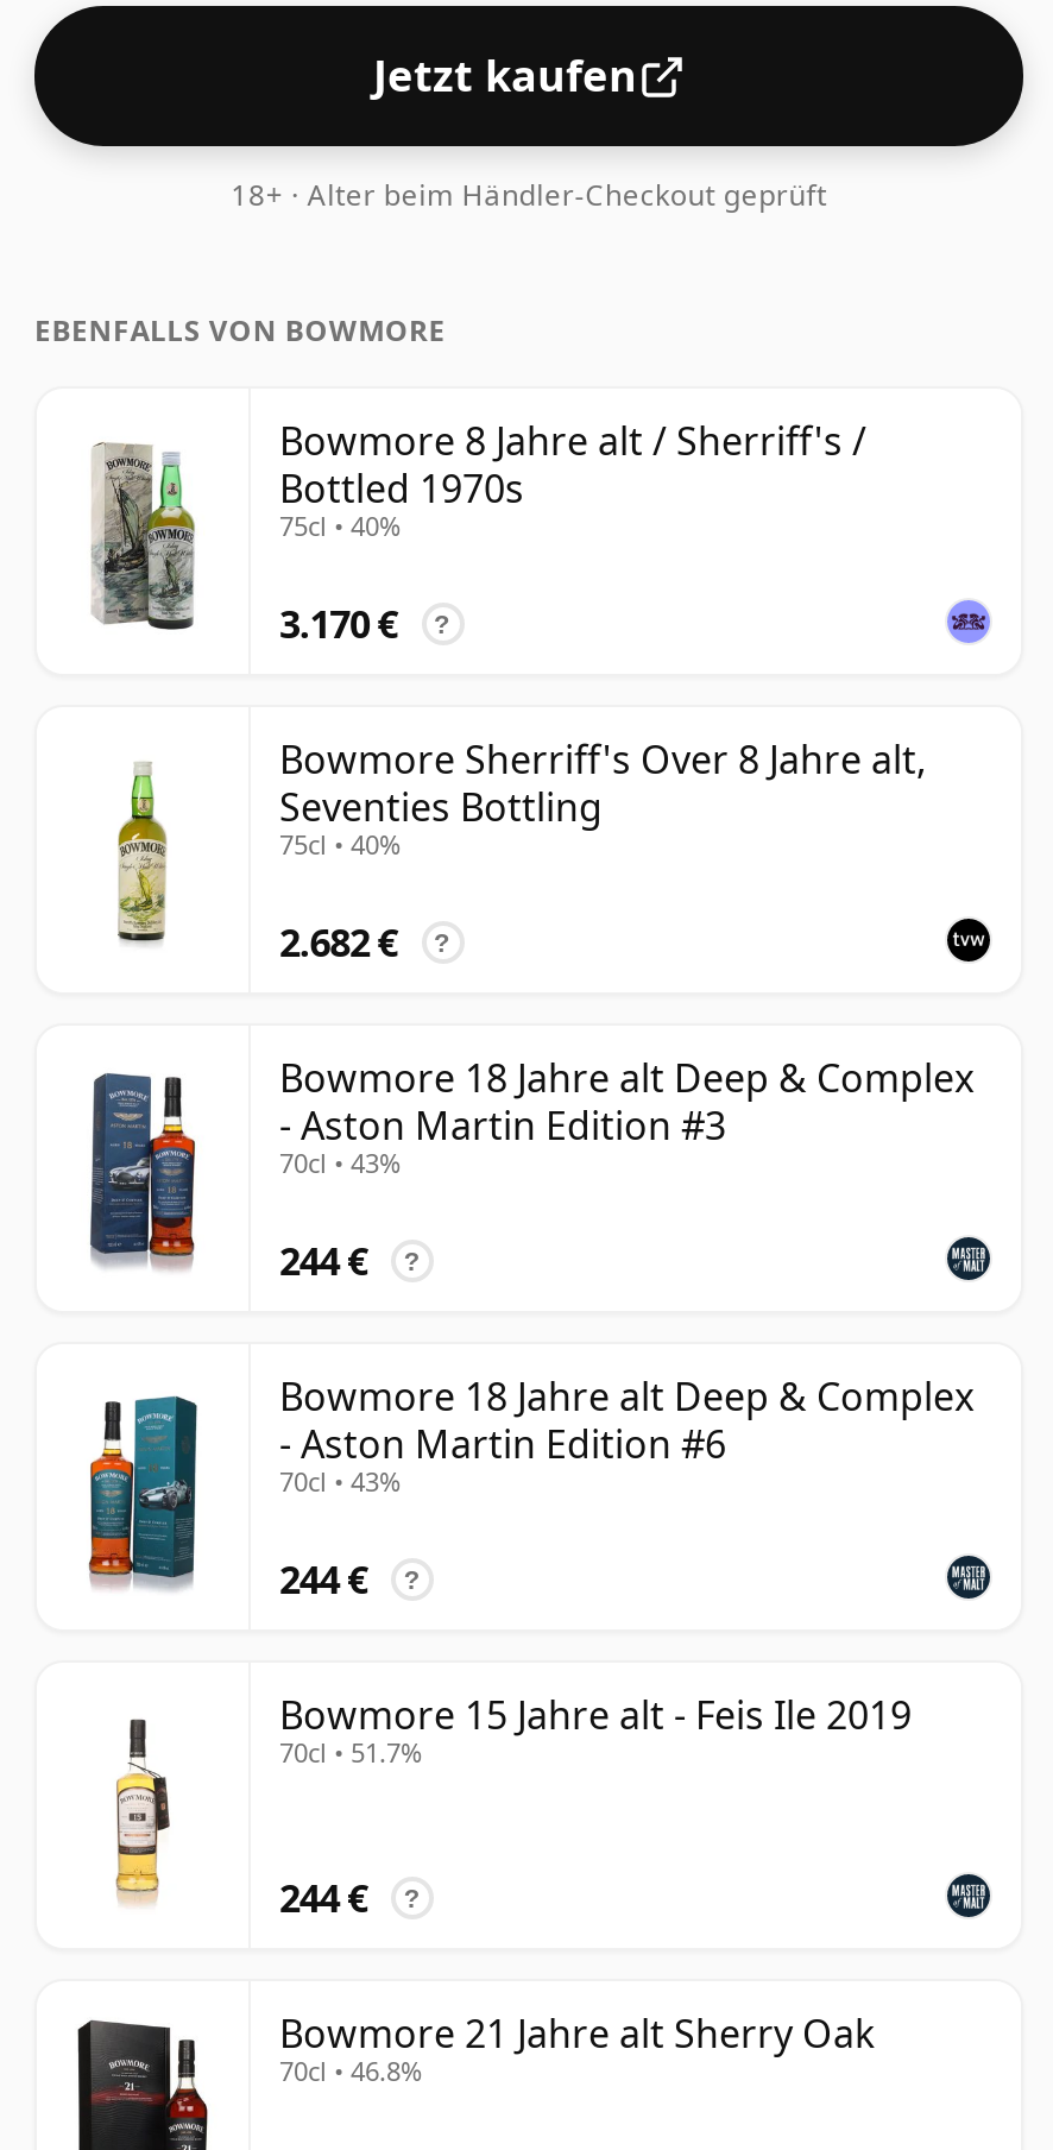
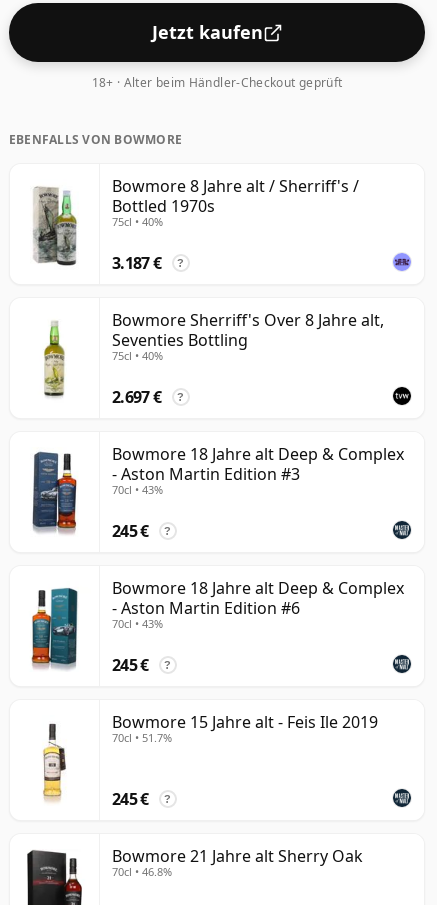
[279,598,397,651] 3.170 € -> [112,252,161,274] 3.187 €
[279,917,397,969] 2.682 € -> [112,386,161,408] 2.697 €
[279,1235,367,1288] 244 € -> [112,520,149,542] 245 €
[279,1554,367,1606] 244 € -> [112,654,149,676] 245 €
[279,1872,367,1925] 244 € -> [112,788,149,810] 245 €

